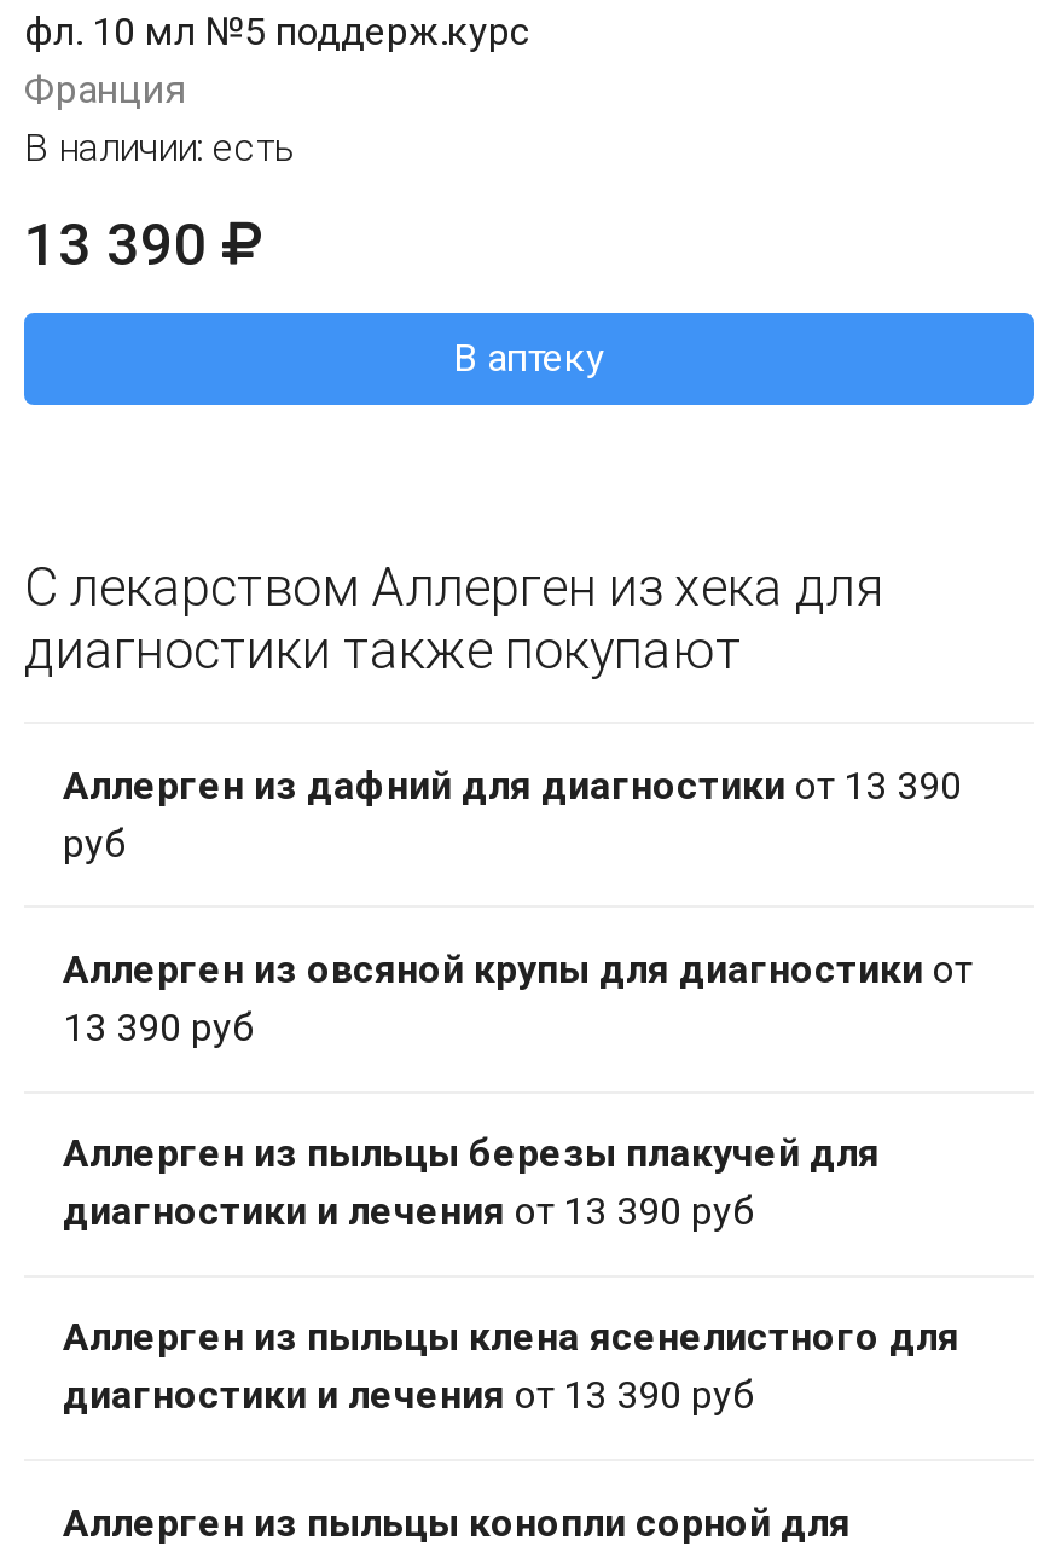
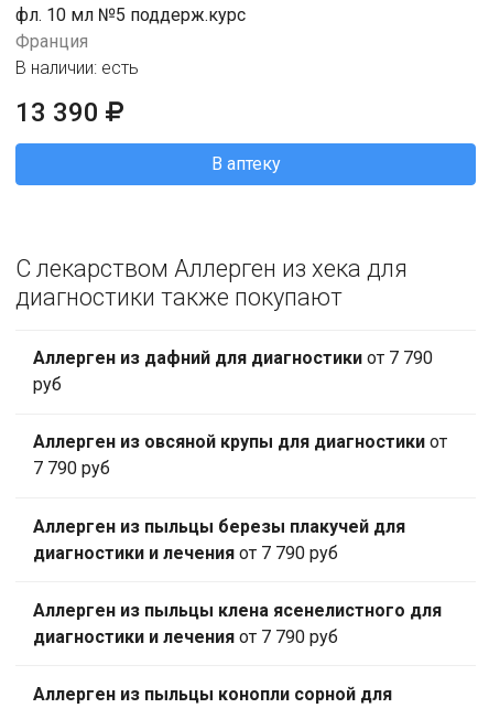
[63,762,962,808] Аллерген из дафний для диагностики от 13 390 -> [33,347,433,368] Аллерген из дафний для диагностики от 7 790
[63,1004,254,1050] 13 390 руб -> [33,458,110,479] 7 790 руб
[63,1188,754,1234] диагностики и лечения от 13 390 руб -> [33,542,338,563] диагностики и лечения от 7 790 руб
[63,1372,754,1418] диагностики и лечения от 13 390 руб -> [33,626,338,647] диагностики и лечения от 7 790 руб

